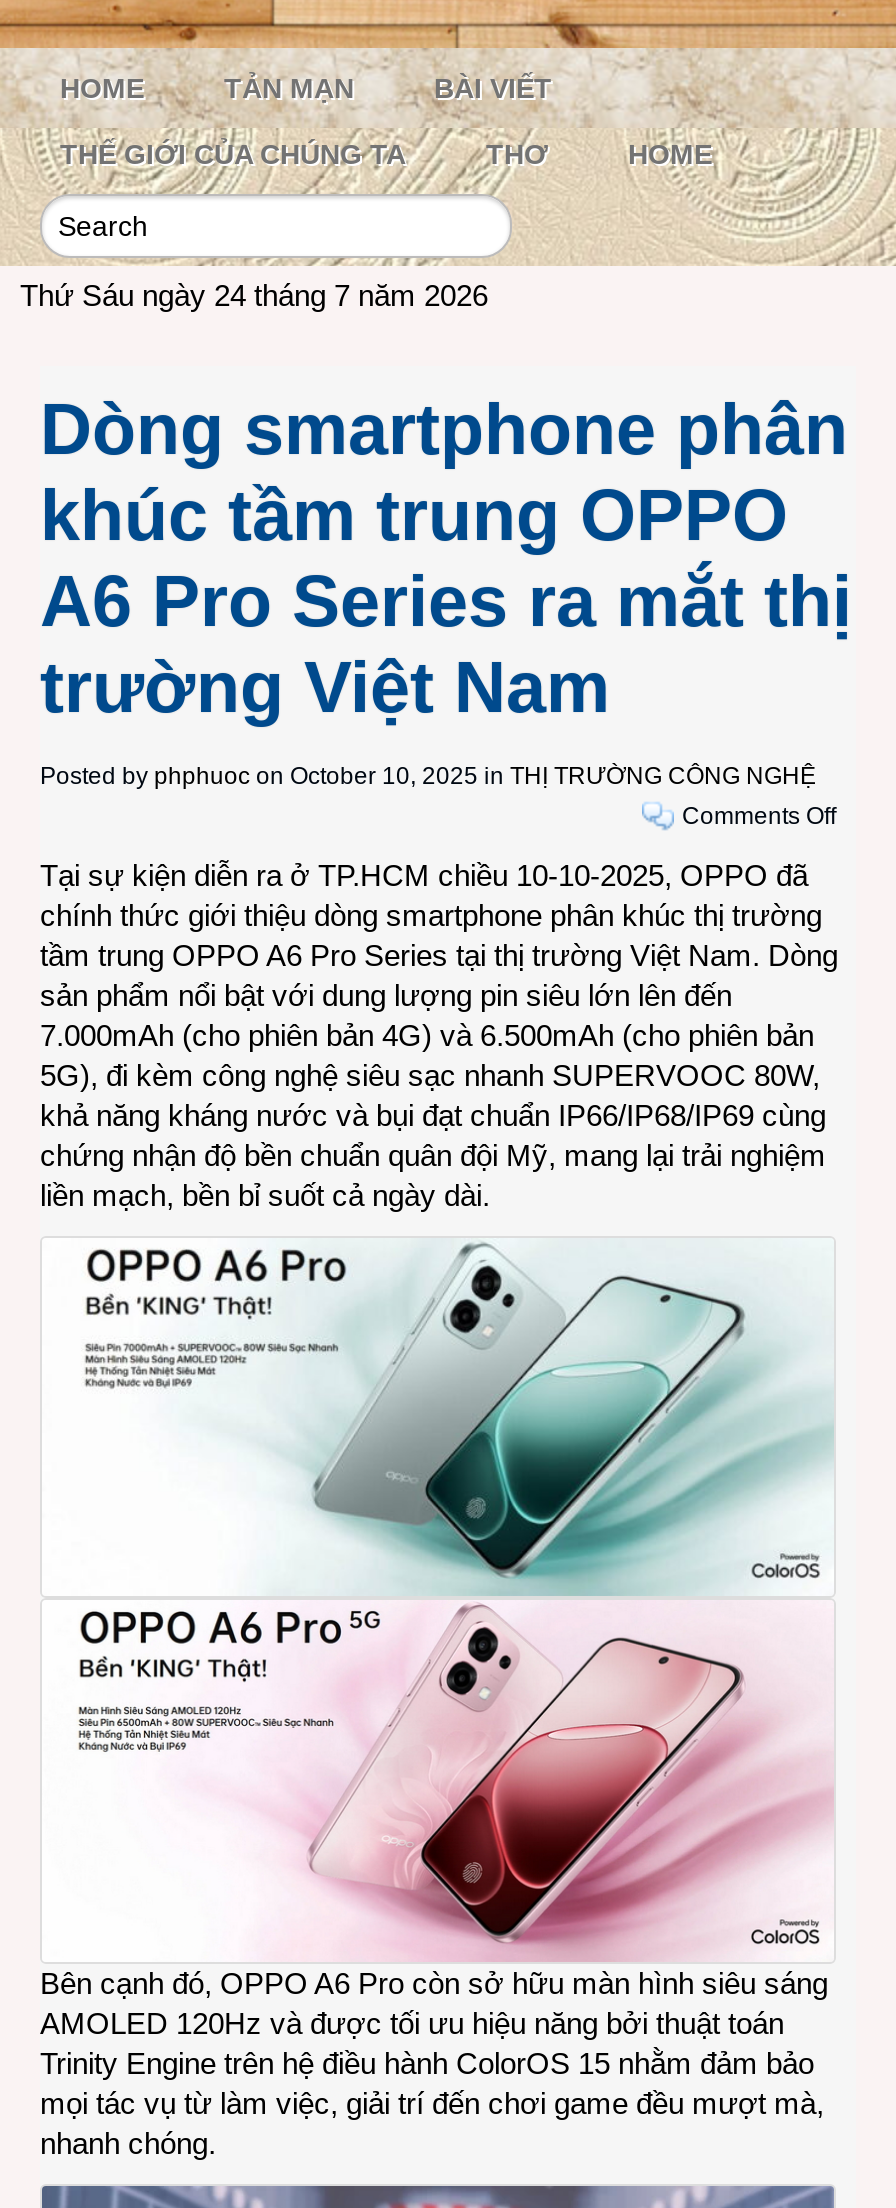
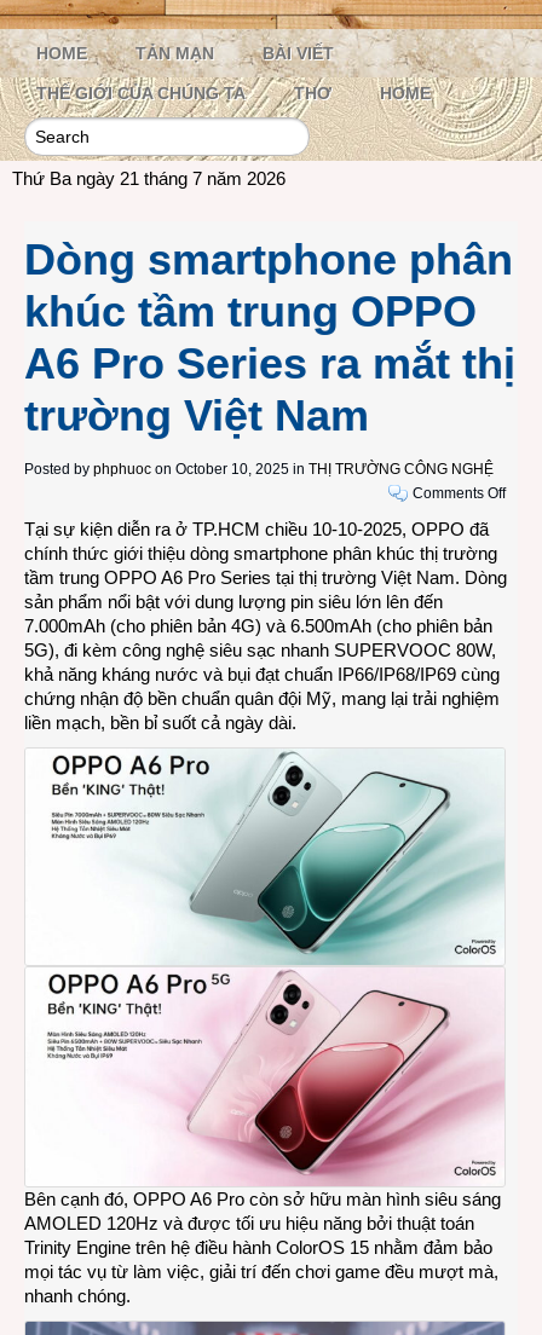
[20,278,488,312] Thứ Sáu ngày 24 tháng 7 năm 2026 -> [12,168,286,189] Thứ Ba ngày 21 tháng 7 năm 2026

